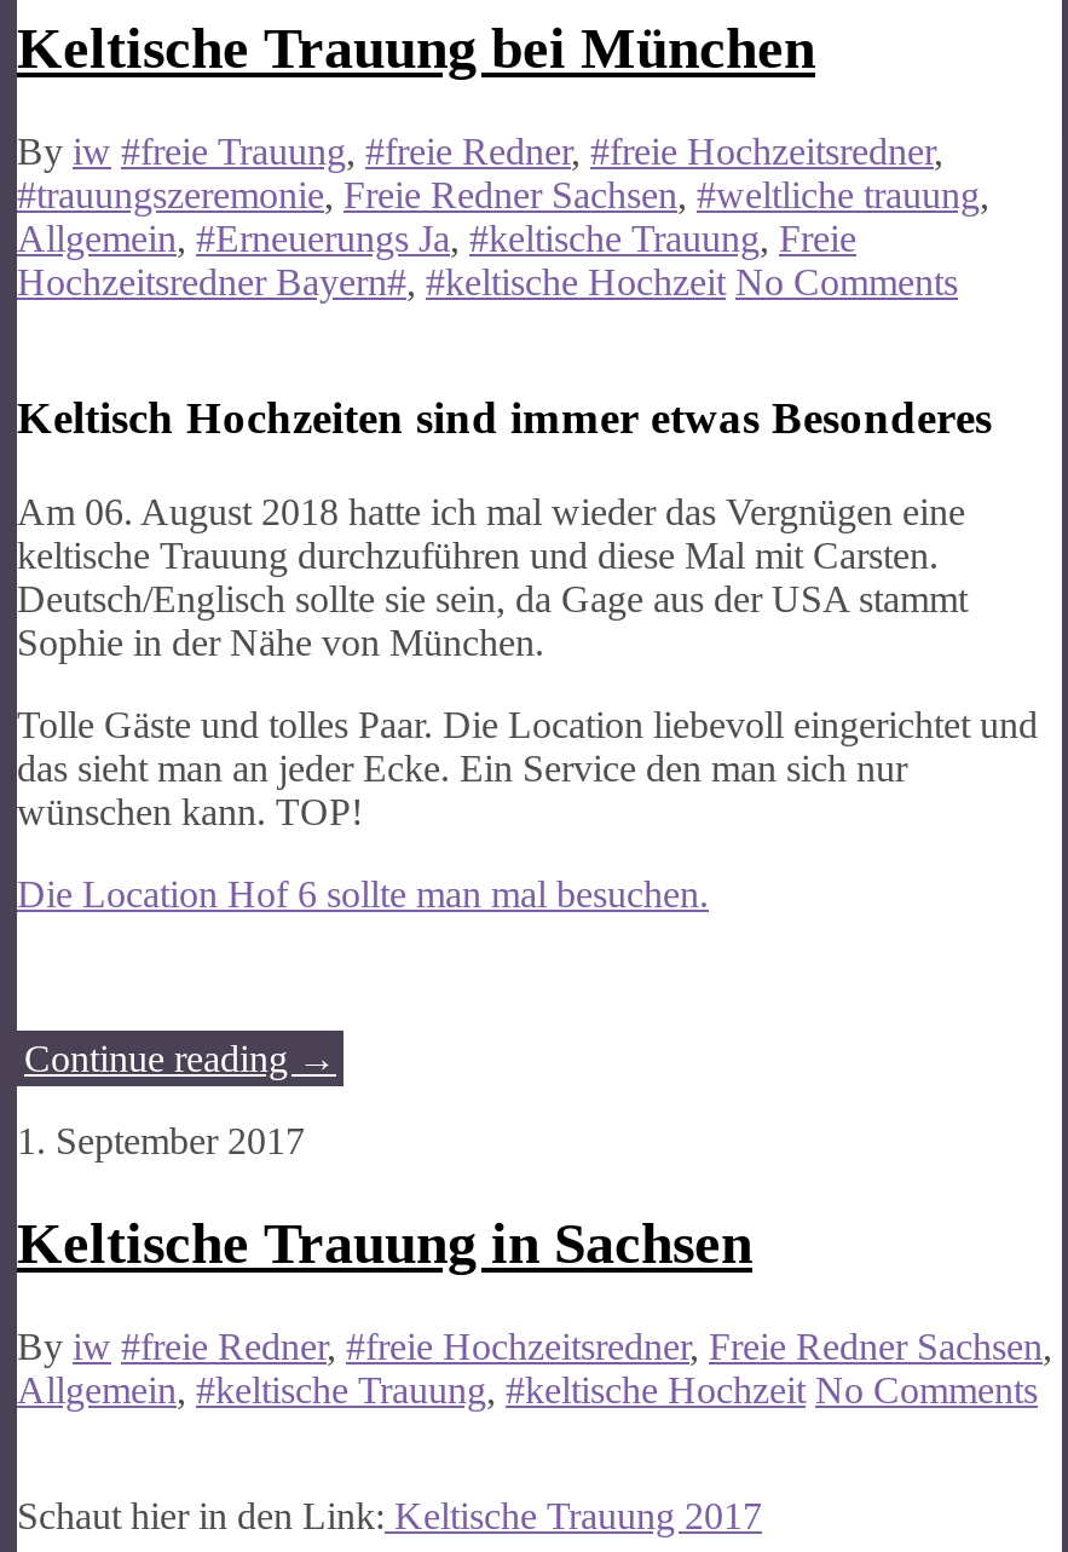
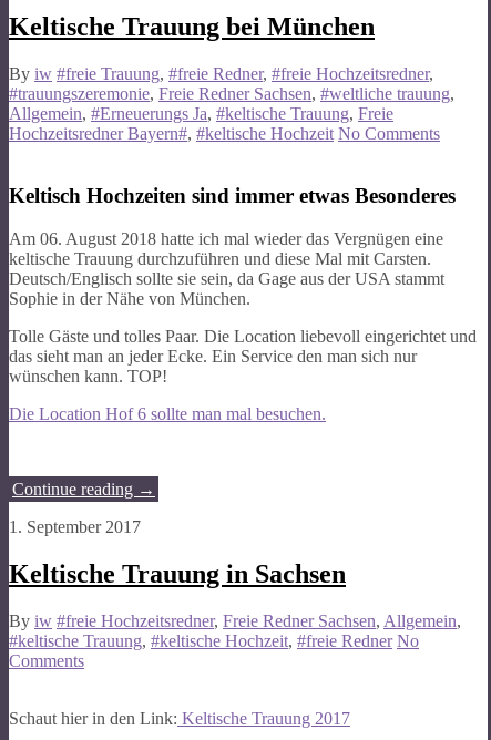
[17,1325,1052,1410] By iw #freie Redner, #freie Hochzeitsredner, Freie Redner Sachsen, | Allgemein, #keltische Trauung, #keltische Hochzeit No Comments -> [9,611,461,670] By iw #freie Hochzeitsredner, Freie Redner Sachsen, Allgemein, | #keltische Trauung, #keltische Hochzeit, #freie Redner No | Comments

